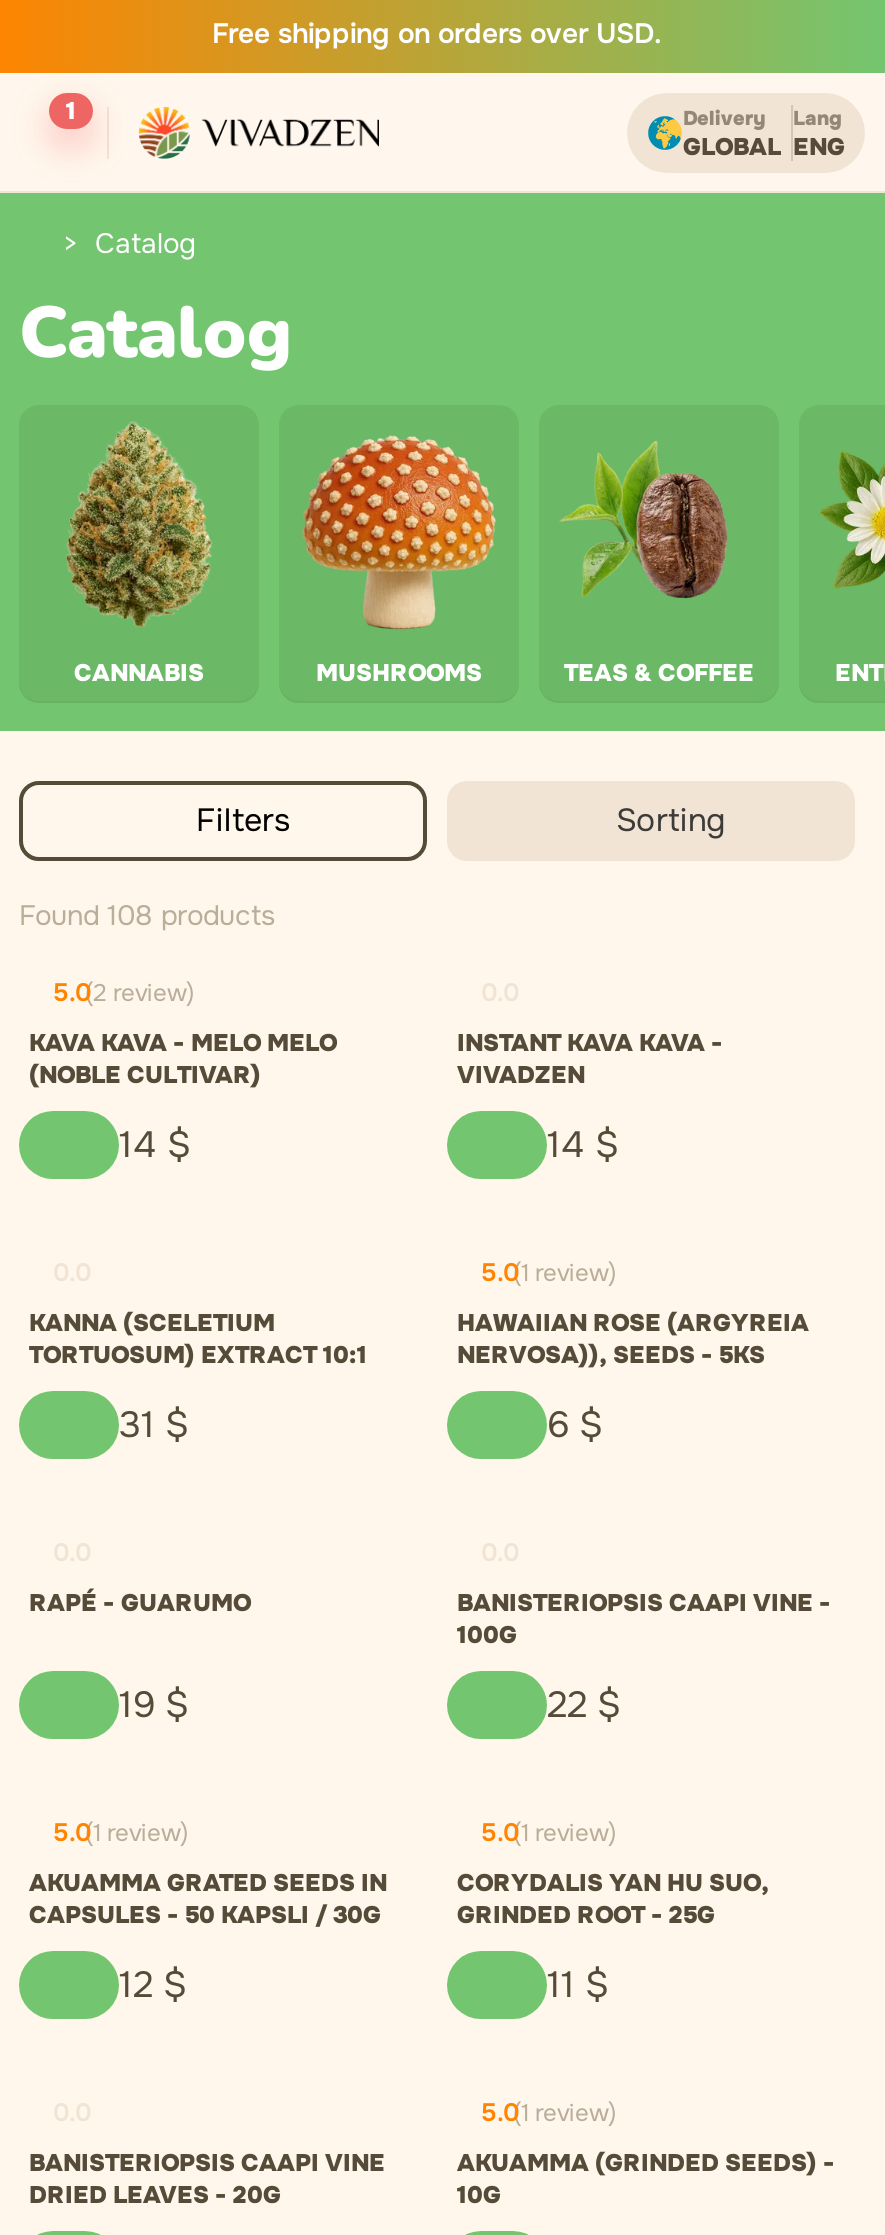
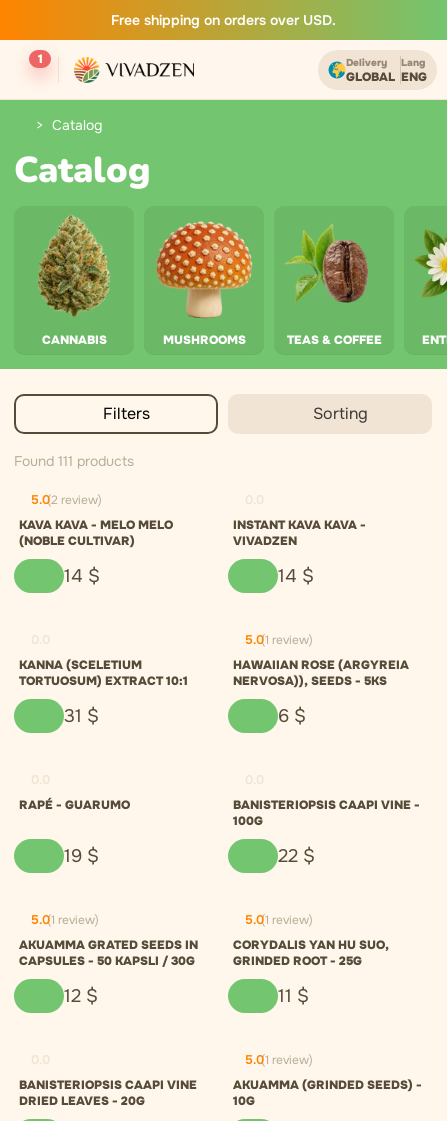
[19,898,275,934] Found 108 products -> [14,452,134,470] Found 111 products

